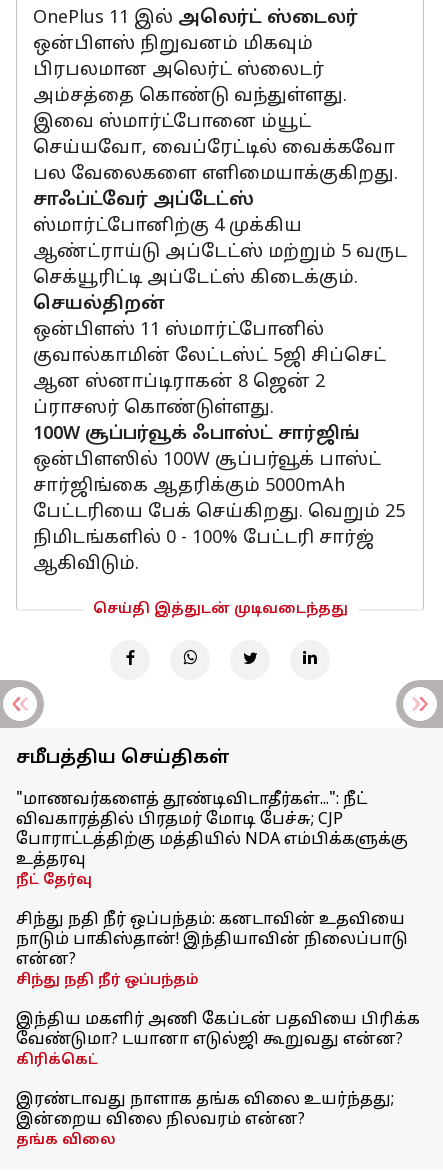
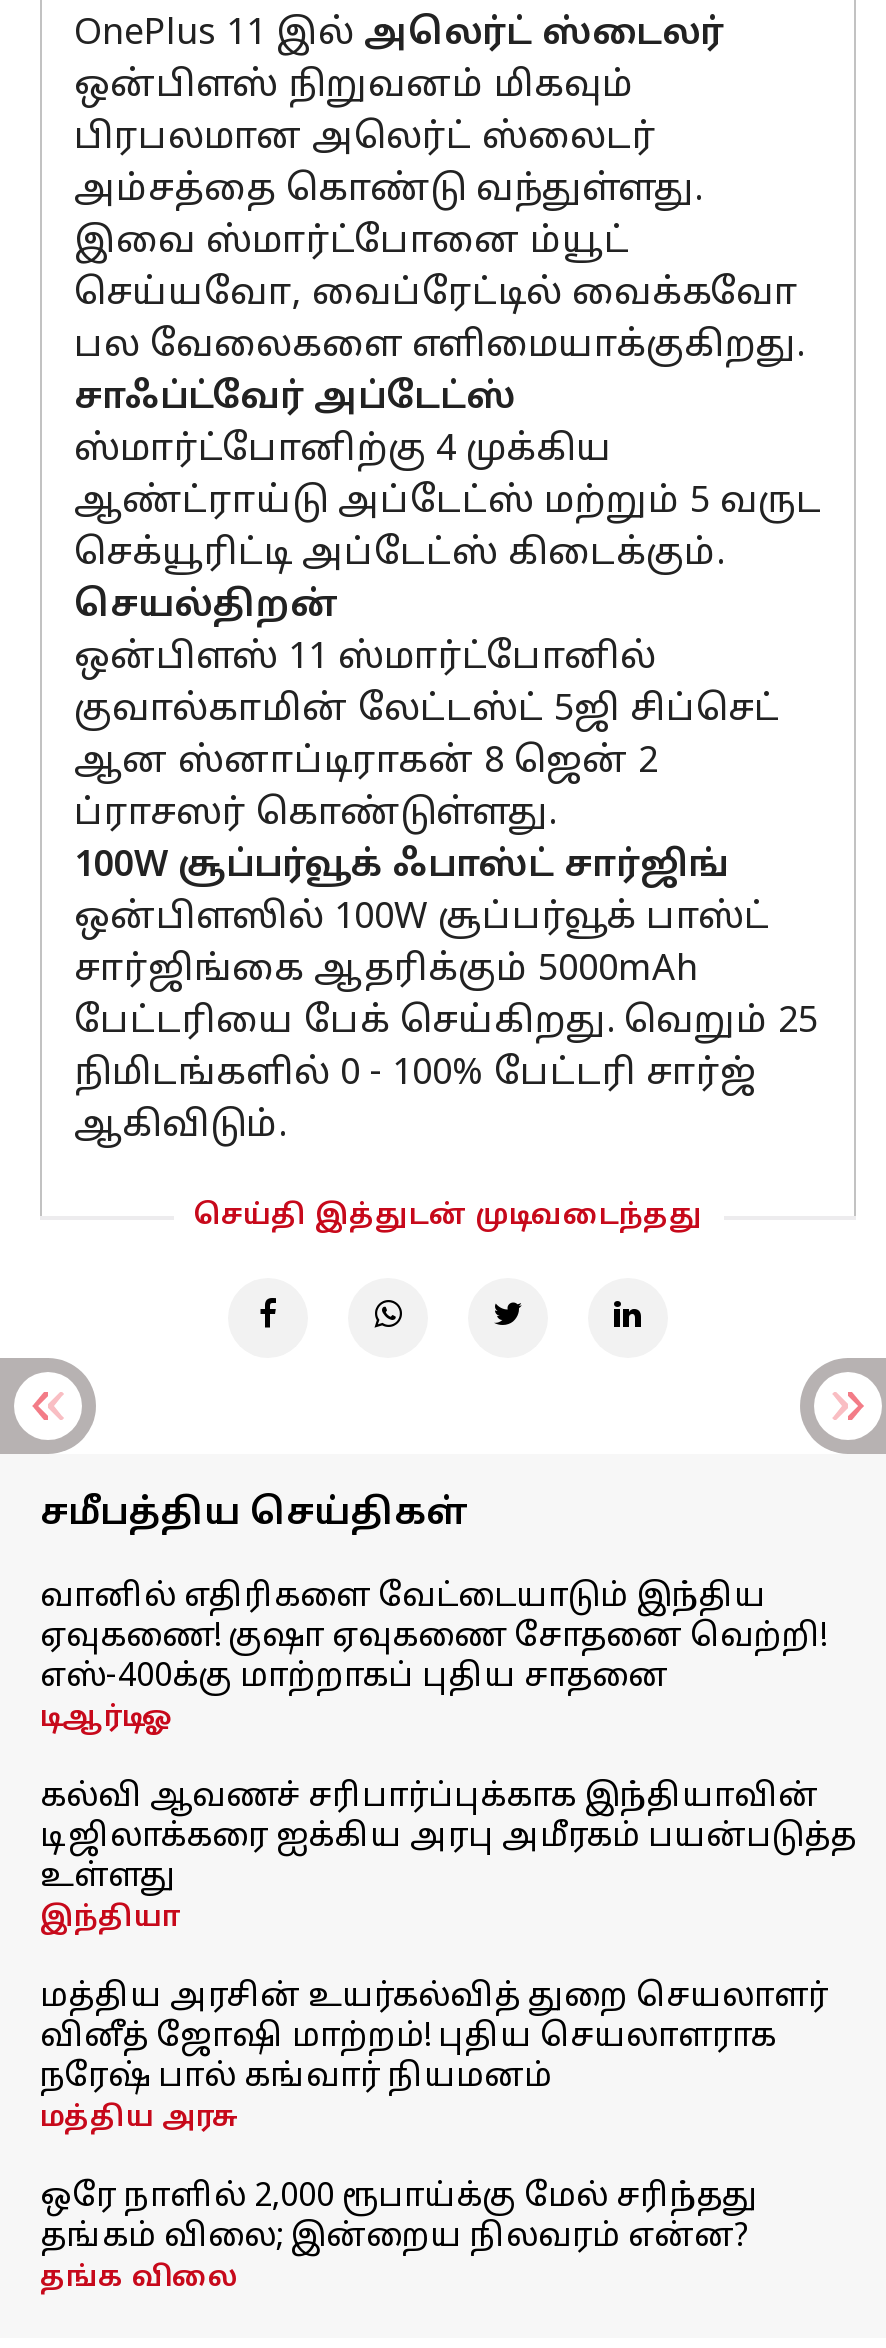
[16,790,408,889] "மாணவர்களைத் தூண்டிவிடாதீர்கள்...": நீட் | விவகாரத்தில் பிரதமர் மோடி பேச்சு; CJP | போராட்டத்திற்கு மத்தியில் NDA எம்பிக்களுக்கு | உத்தரவு | நீட் தேர்வு -> [40,1578,826,1736] வானில் எதிரிகளை வேட்டையாடும் இந்திய | ஏவுகணை! குஷா ஏவுகணை சோதனை வெற்றி! | எஸ்-400க்கு மாற்றாகப் புதிய சாதனை | டிஆர்டிஓ
[16,910,408,989] சிந்து நதி நீர் ஒப்பந்தம்: கனடாவின் உதவியை | நாடும் பாகிஸ்தான்! இந்தியாவின் நிலைப்பாடு | என்ன? | சிந்து நதி நீர் ஒப்பந்தம் -> [40,1778,856,1936] கல்வி ஆவணச் சரிபார்ப்புக்காக இந்தியாவின் | டிஜிலாக்கரை ஐக்கிய அரபு அமீரகம் பயன்படுத்த | உள்ளது | இந்தியா
[16,1010,420,1069] இந்திய மகளிர் அணி கேப்டன் பதவியை பிரிக்க | வேண்டுமா? டயானா எடுல்ஜி கூறுவது என்ன? | கிரிக்கெட் -> [40,1978,828,2136] மத்திய அரசின் உயர்கல்வித் துறை செயலாளர் | வினீத் ஜோஷி மாற்றம்! புதிய செயலாளராக | நரேஷ் பால் கங்வார் நியமனம் | மத்திய அரசு
[16,1090,394,1130] இரண்டாவது நாளாக தங்க விலை உயர்ந்தது; | இன்றைய விலை நிலவரம் என்ன? -> [40,2178,758,2258] ஒரே நாளில் 2,000 ரூபாய்க்கு மேல் சரிந்தது | தங்கம் விலை; இன்றைய நிலவரம் என்ன?

